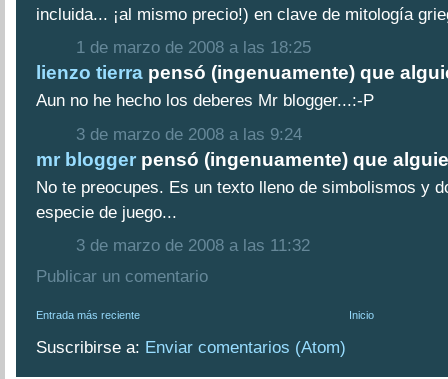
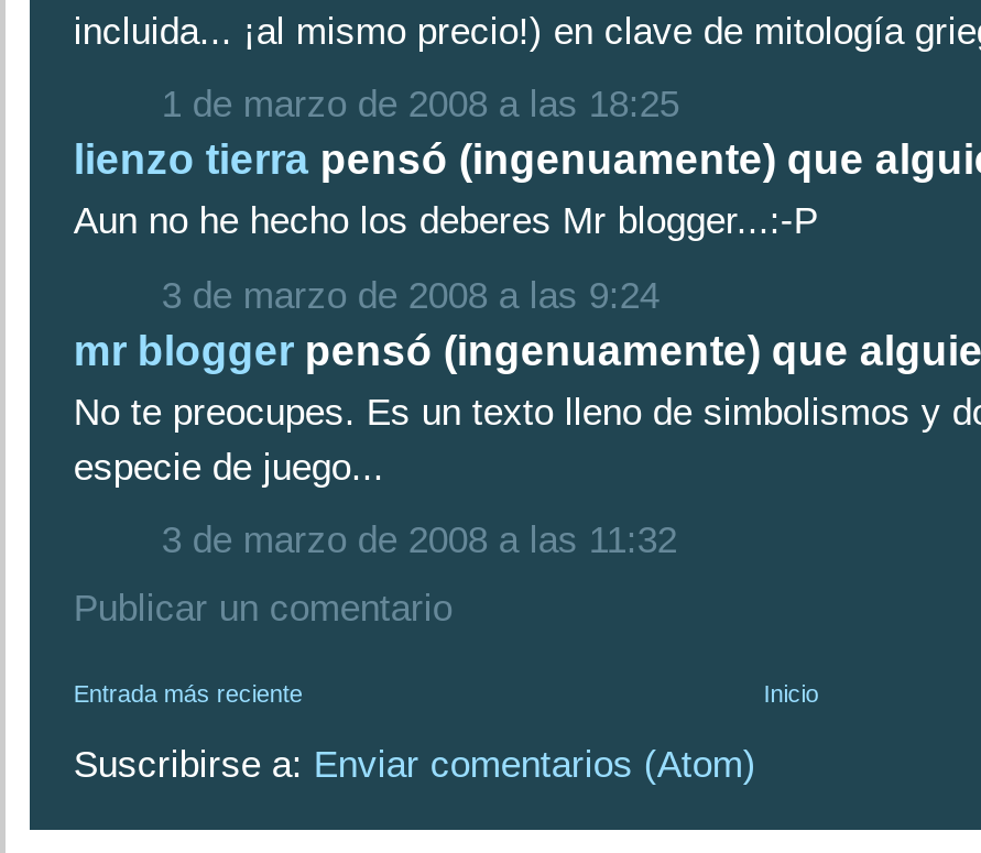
[36,90,374,110] Aun no he hecho los deberes Mr blogger...:-P -> [74,199,769,243] Aun no he hecho los deberes Mr blogger...

